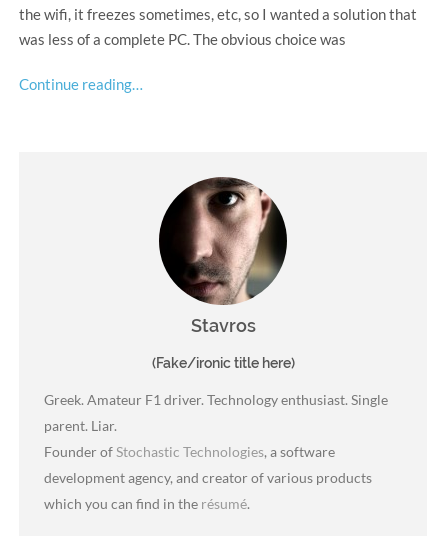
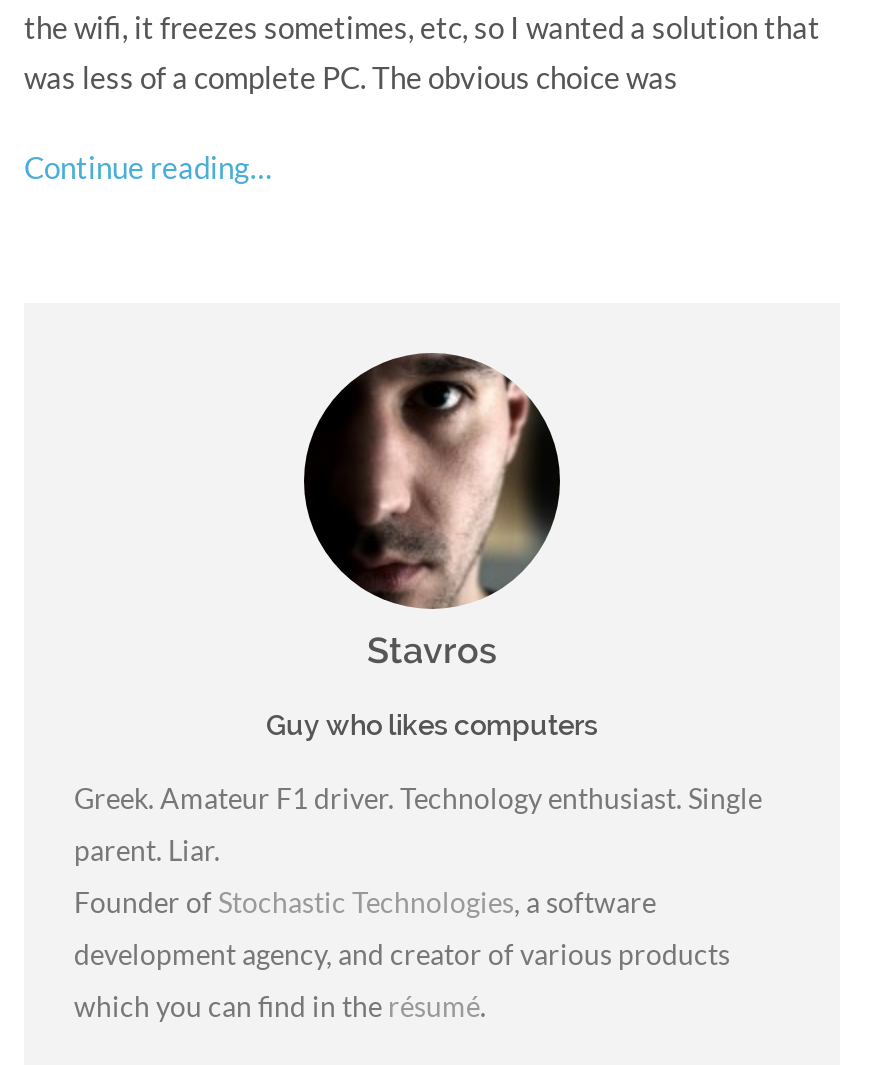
[151,355,294,371] (Fake/ironic title here) -> [266,709,598,741] Guy who likes computers

